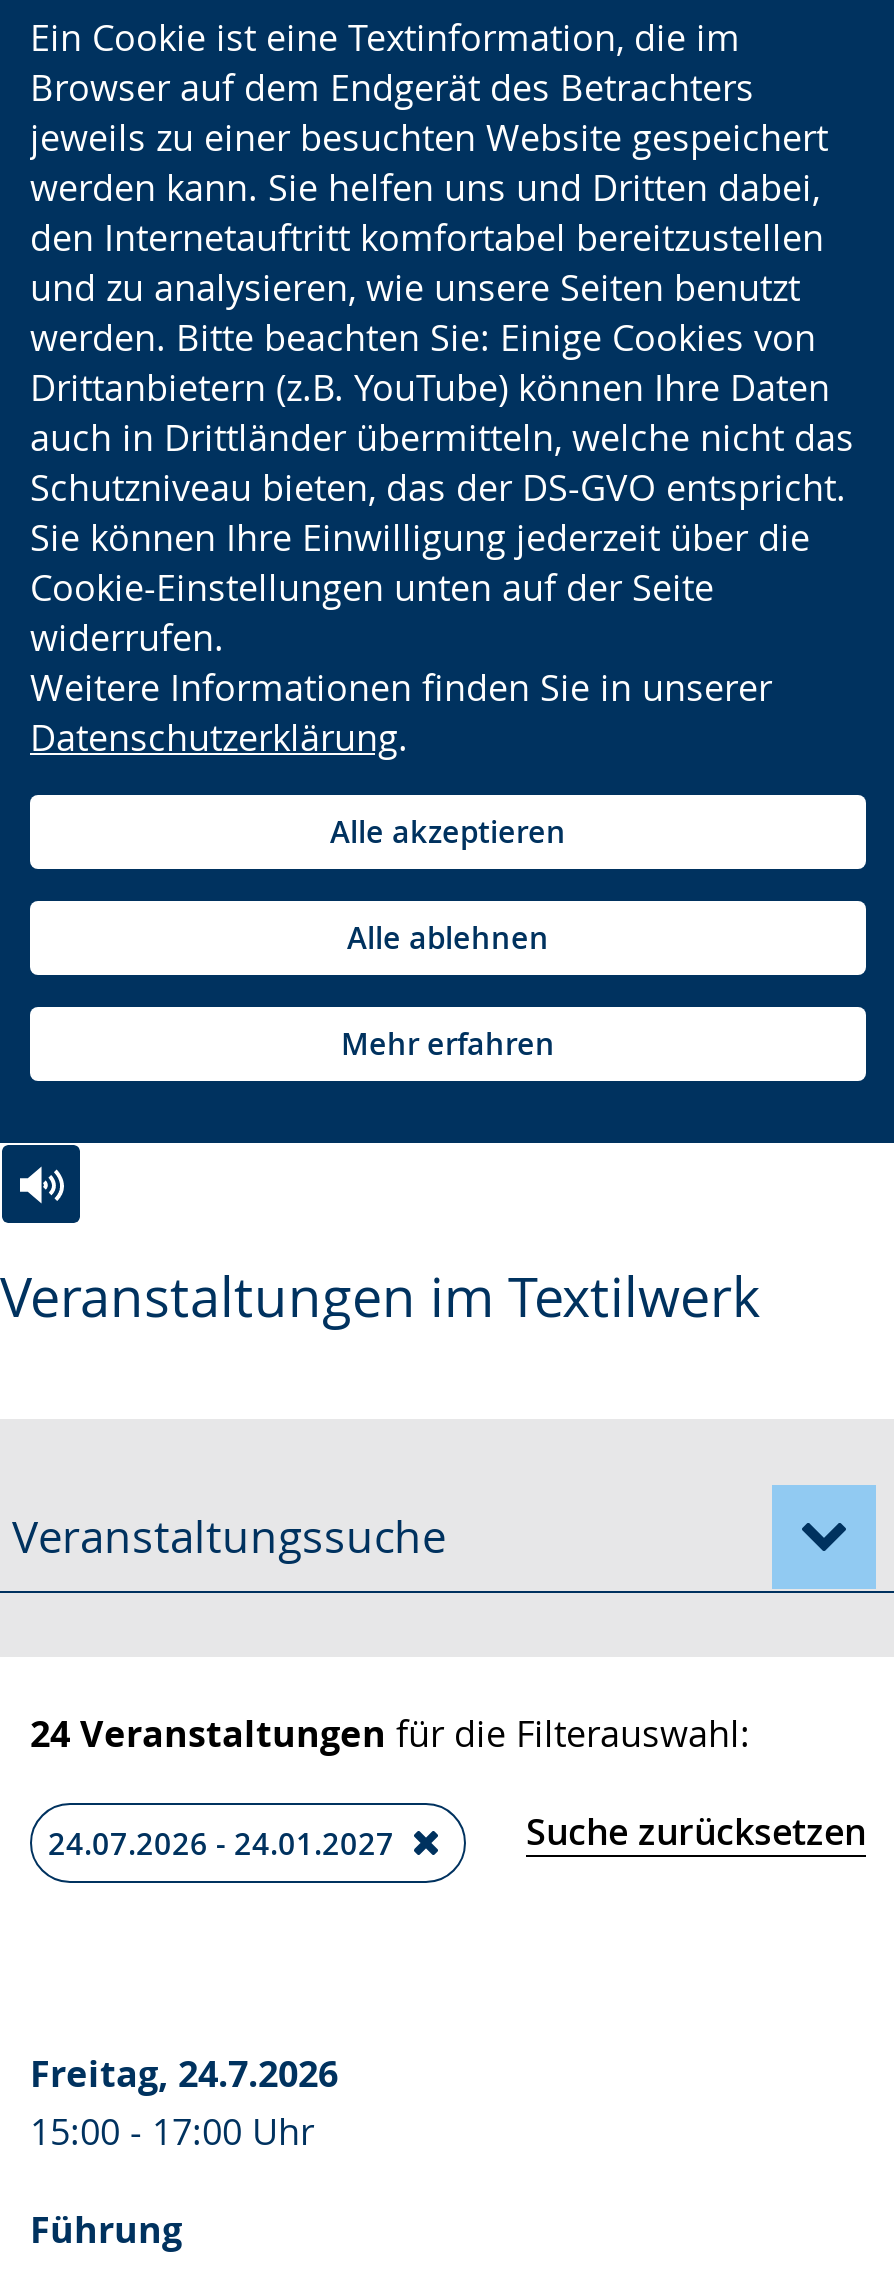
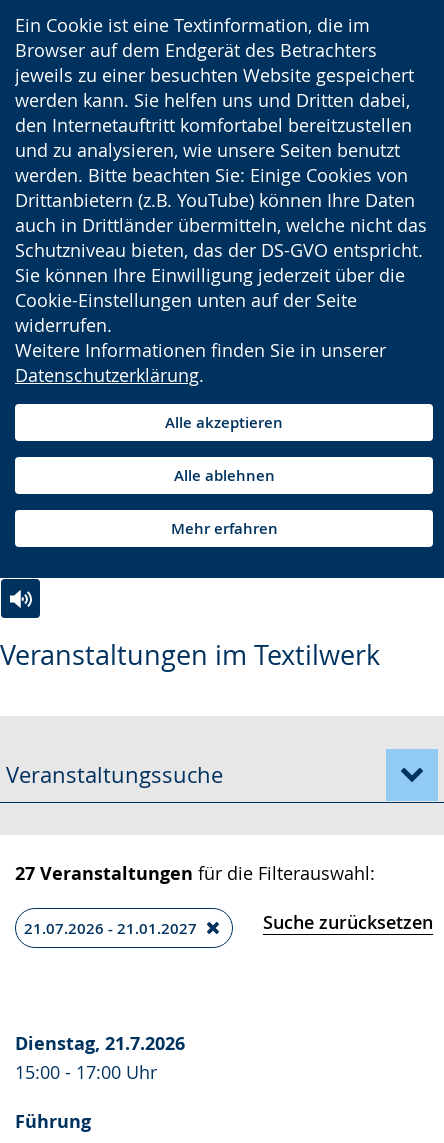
[30,1709,750,1759] 24 Veranstaltungen für die Filterauswahl: -> [15,861,375,886] 27 Veranstaltungen für die Filterauswahl:
[48,1822,394,1864] 24.07.2026 - 24.01.2027 -> [24,917,197,938] 21.07.2026 - 21.01.2027
[30,2049,338,2099] Freitag, 24.7.2026 -> [15,1031,185,1056] Dienstag, 21.7.2026

